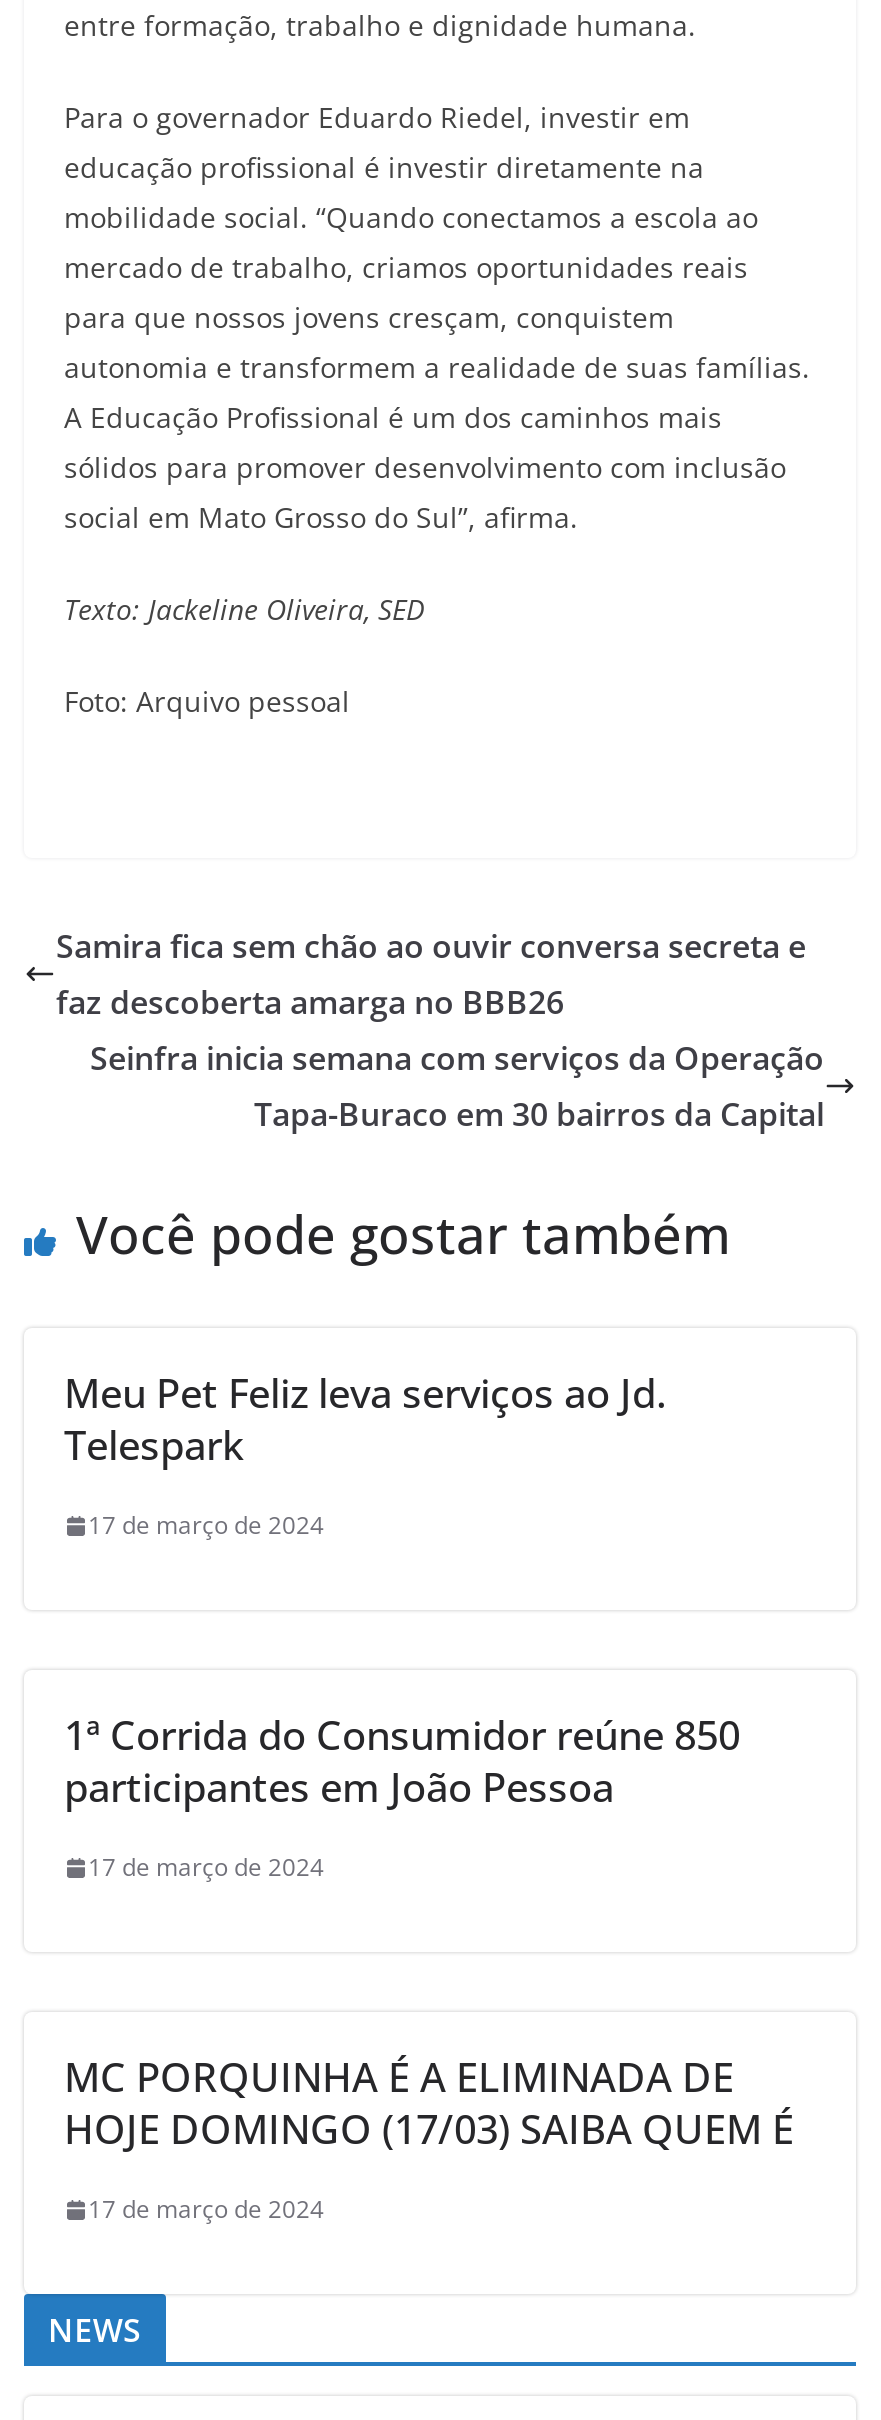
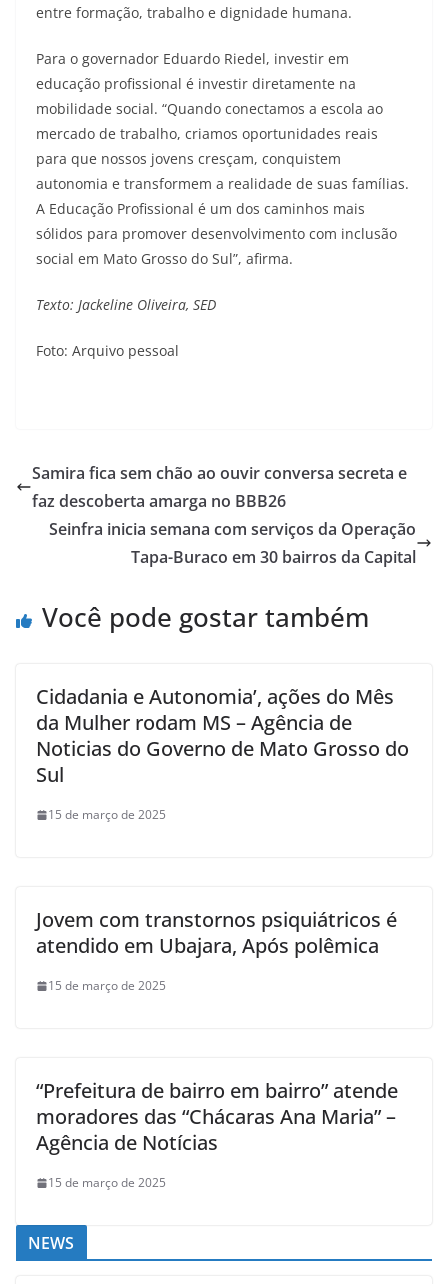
[64,1366,666,1472] Meu Pet Feliz leva serviços ao Jd. | Telespark -> [36,683,409,788] Cidadania e Autonomia’, ações do Mês | da Mulher rodam MS – Agência de | Noticias do Governo de Mato Grosso do | Sul
[88,1508,324,1542] 17 de março de 2024 -> [48,806,166,823] 15 de março de 2025
[64,1708,740,1814] 1ª Corrida do Consumidor reúne 850 | participantes em João Pessoa -> [36,906,397,959] Jovem com transtornos psiquiátricos é | atendido em Ubajara, Após polêmica
[88,1850,324,1884] 17 de março de 2024 -> [48,977,166,994] 15 de março de 2025
[64,2050,794,2156] MC PORQUINHA É A ELIMINADA DE | HOJE DOMINGO (17/03) SAIBA QUEM É -> [36,1077,398,1156] “Prefeitura de bairro em bairro” atende | moradores das “Chácaras Ana Maria” – | Agência de Notícias
[88,2192,324,2226] 17 de março de 2024 -> [48,1174,166,1191] 15 de março de 2025

